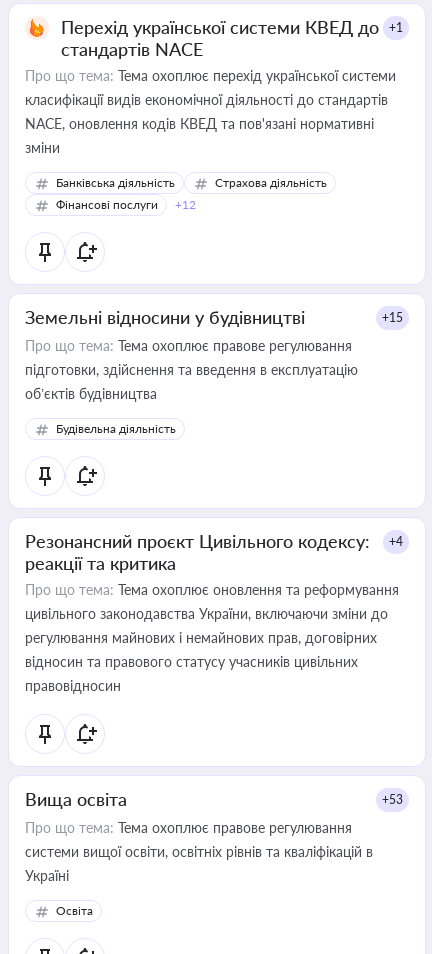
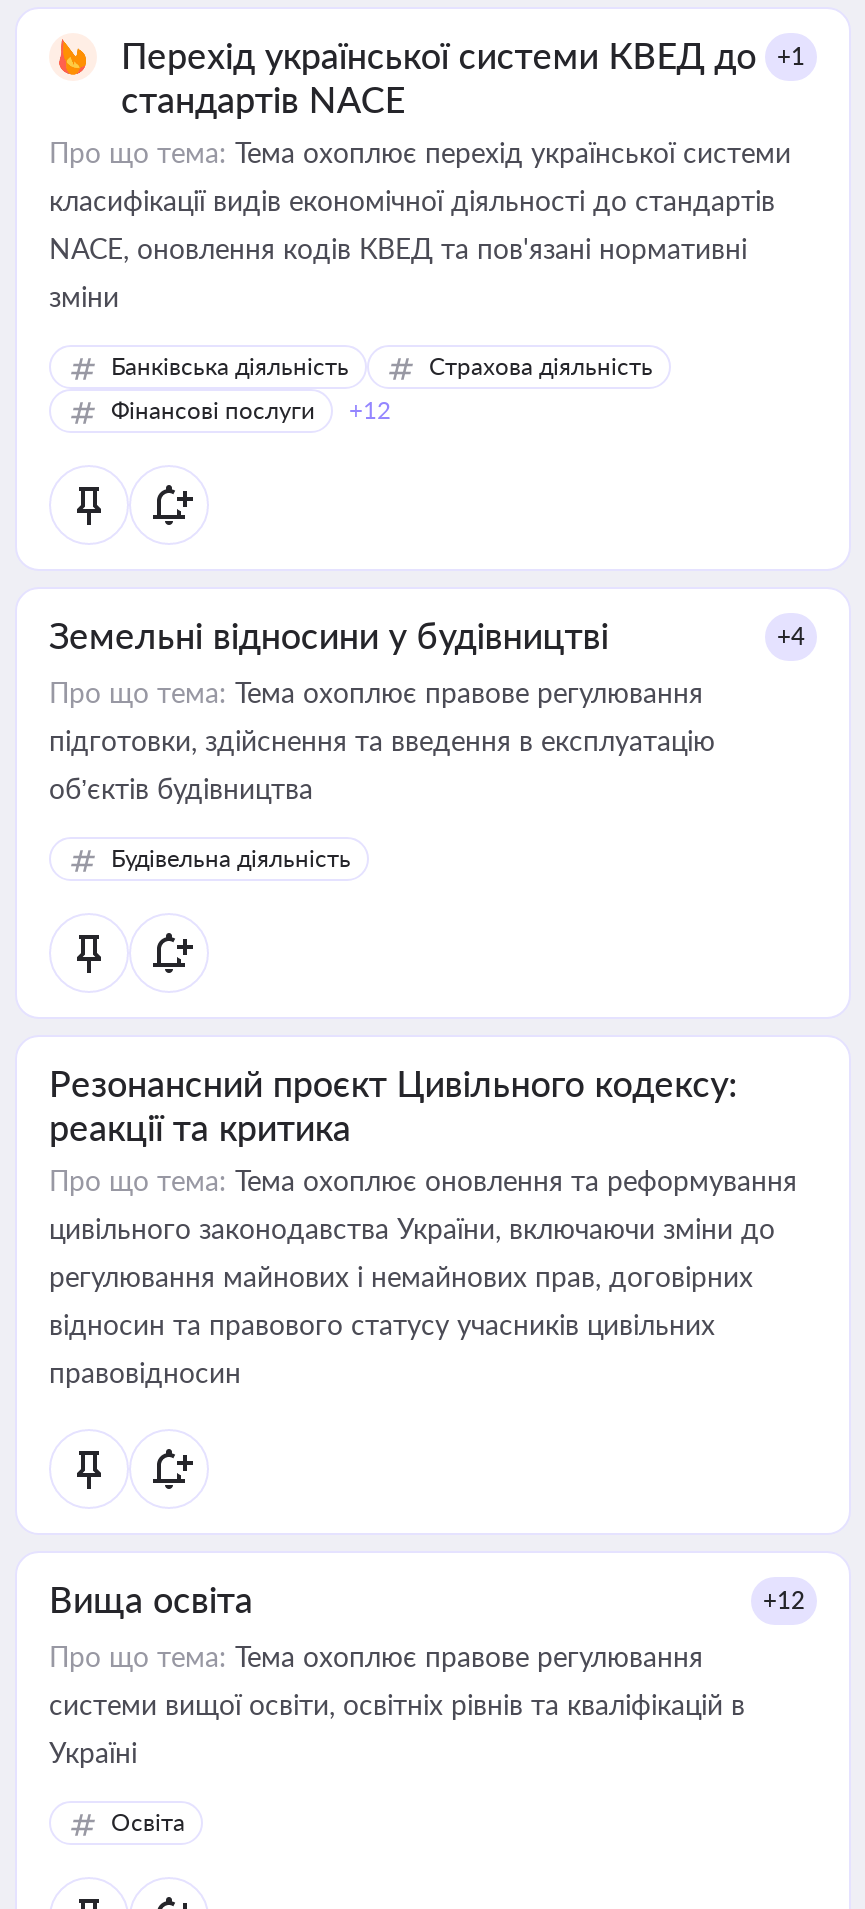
[382,310,403,325] +15 -> [777,621,805,651] +4
[389,534,403,549] +4 -> none
[382,792,403,807] +53 -> [763,1585,805,1615] +12

